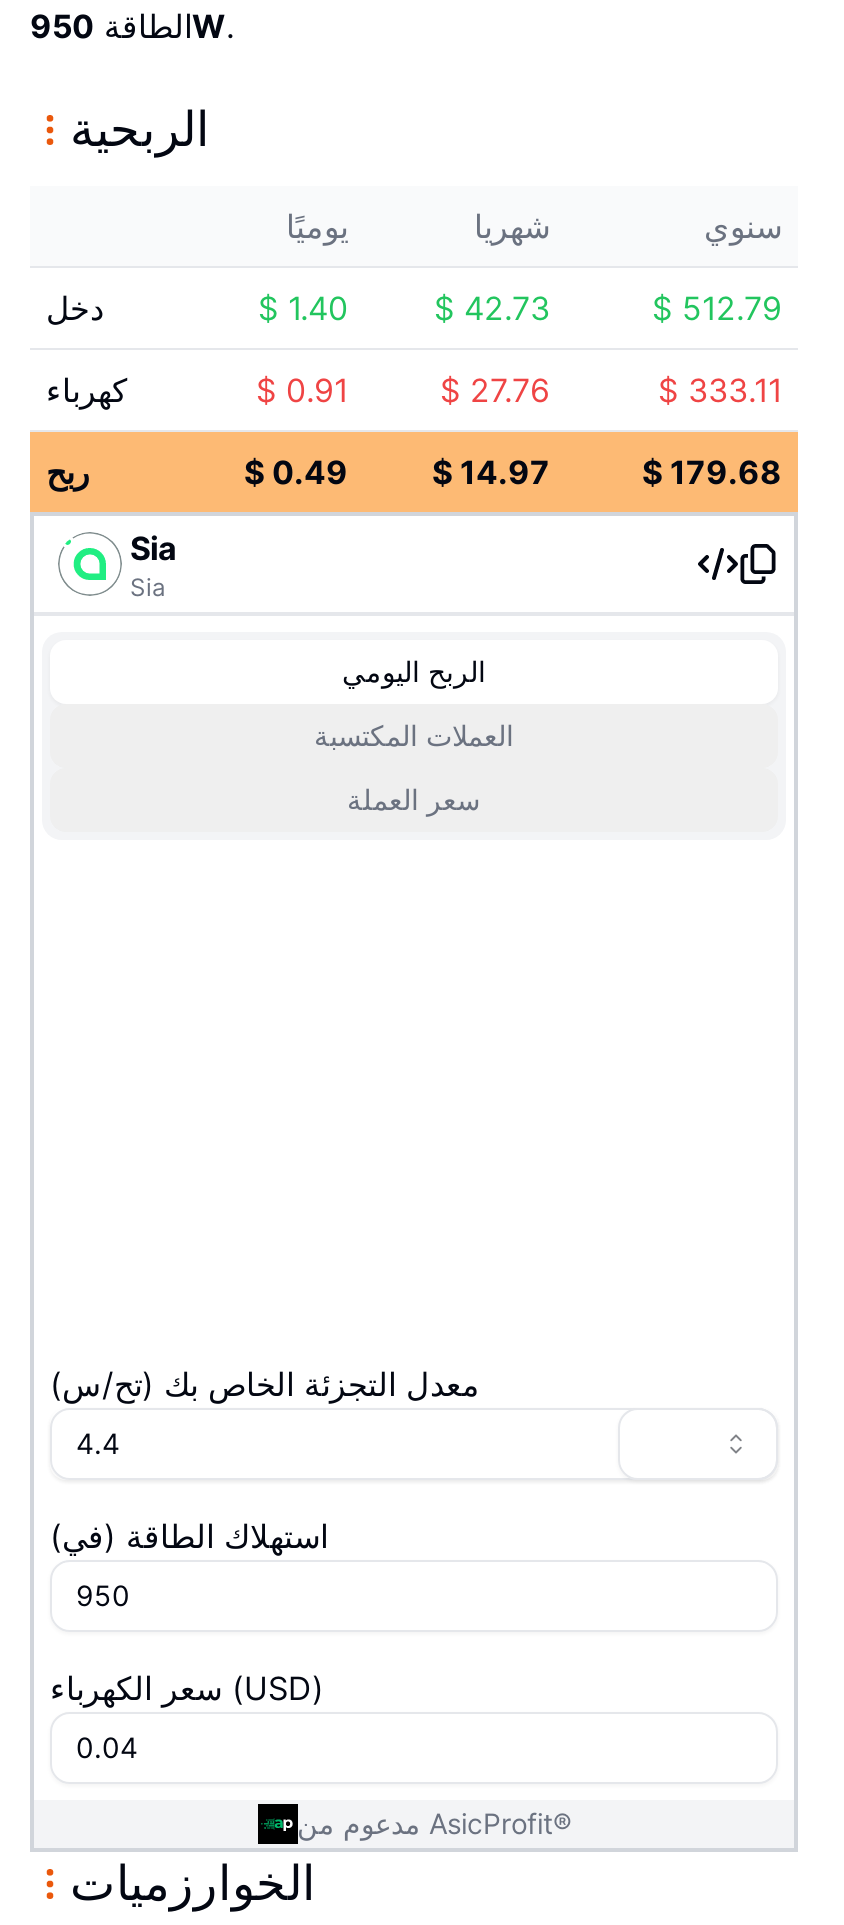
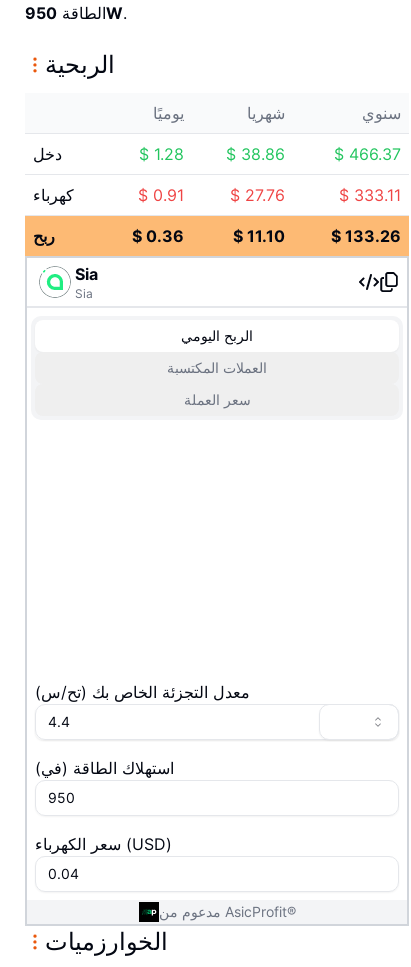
[258,287,348,327] $ 1.40 -> [139,144,184,164] $ 1.28
[434,287,550,327] $ 42.73 -> [226,144,285,164] $ 38.86
[652,287,782,327] $ 512.79 -> [334,144,401,164] $ 466.37
[244,451,348,491] $ 0.49 -> [132,226,184,246] $ 0.36
[432,451,550,491] $ 14.97 -> [233,226,285,246] $ 11.10
[642,451,782,491] $ 179.68 -> [331,226,401,246] $ 133.26

